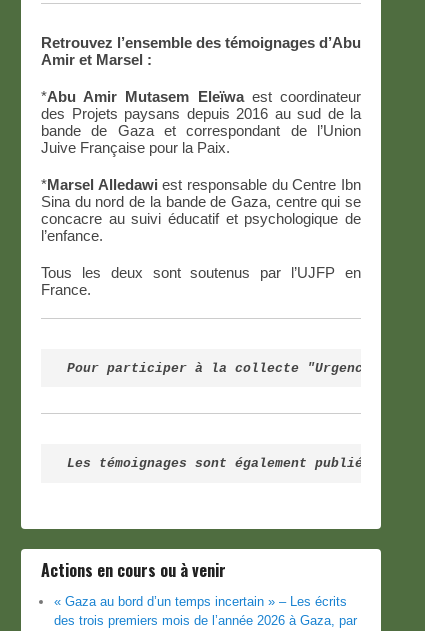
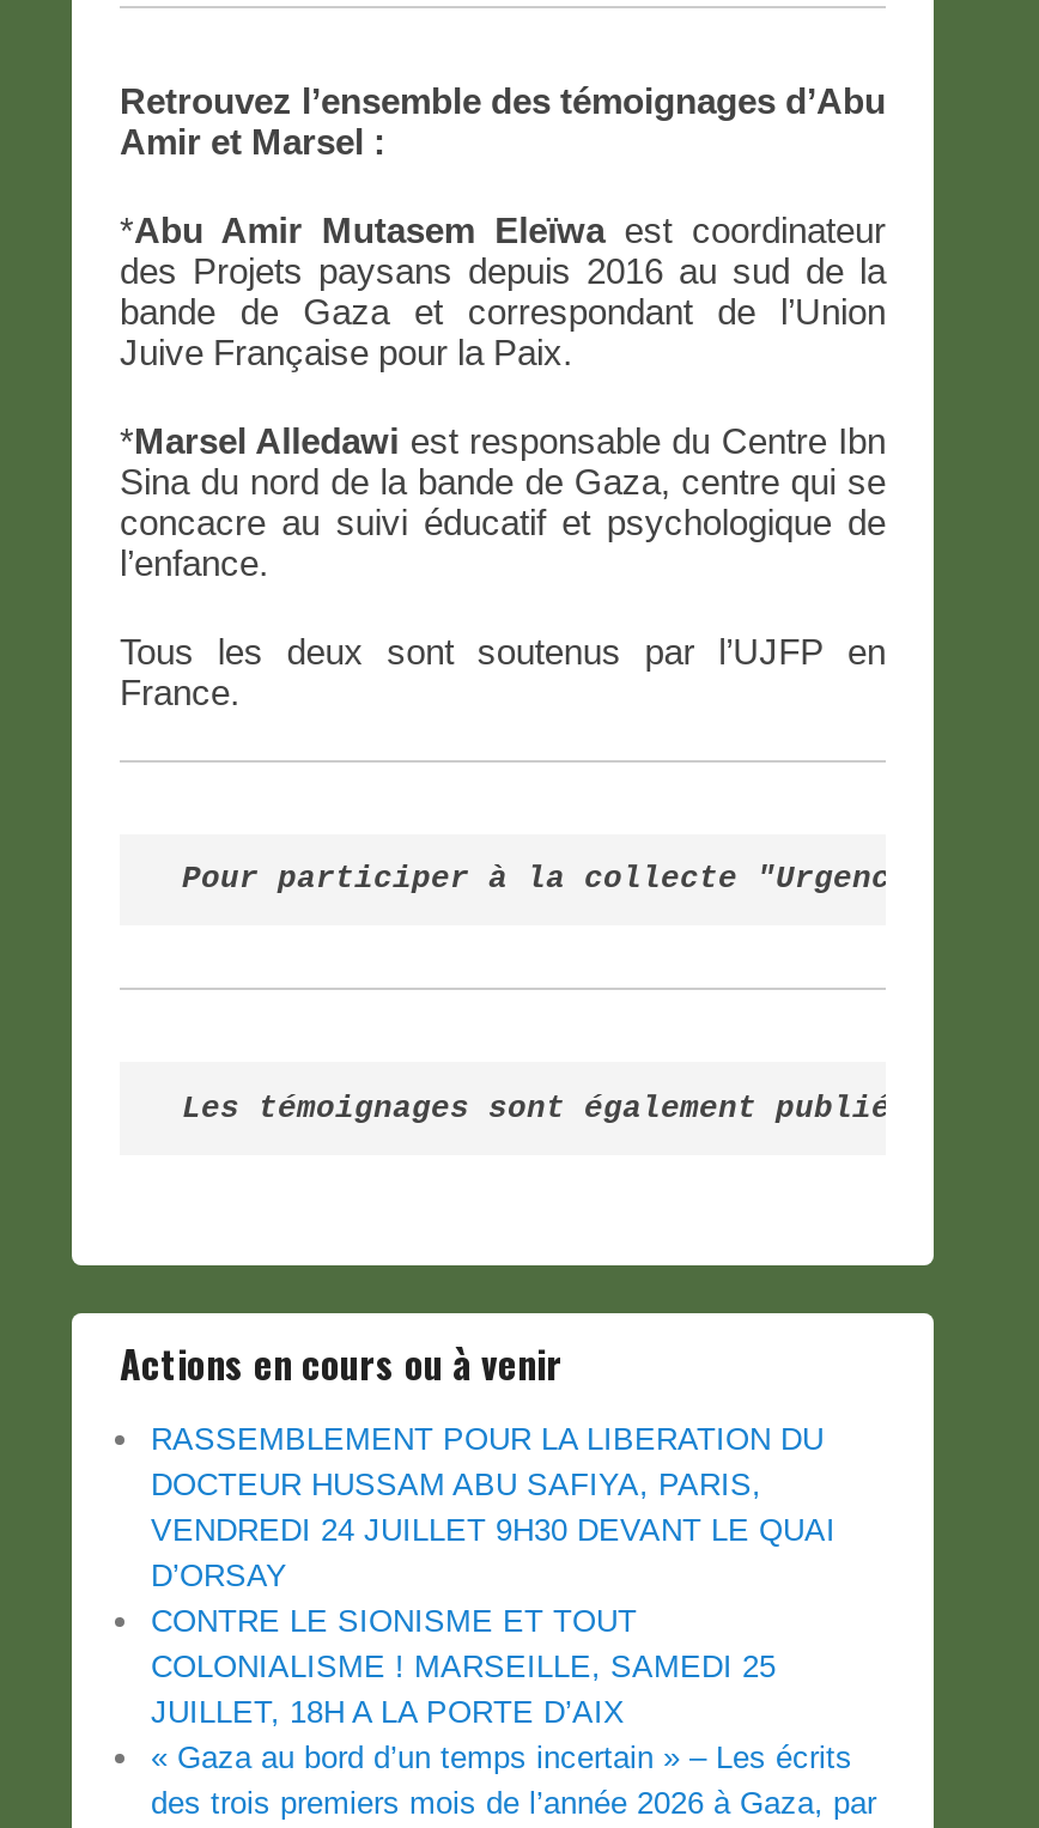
none -> [151,1421,836,1730] RASSEMBLEMENT POUR LA LIBERATION DU | DOCTEUR HUSSAM ABU SAFIYA, PARIS, | VENDREDI 24 JUILLET 9H30 DEVANT LE QUAI | D’ORSAY | CONTRE LE SIONISME ET TOUT | COLONIALISME ! MARSEILLE, SAMEDI 25 | JUILLET, 18H A LA PORTE D’AIX

